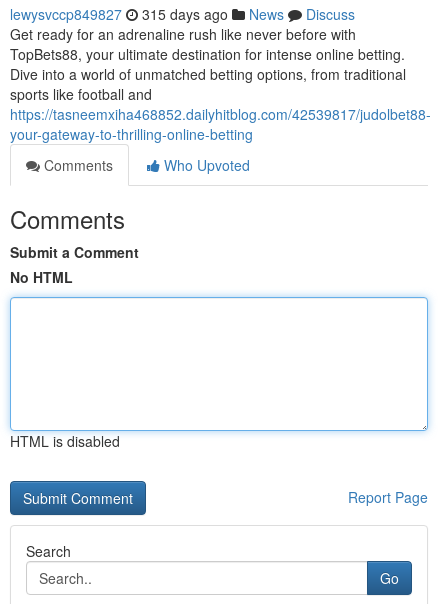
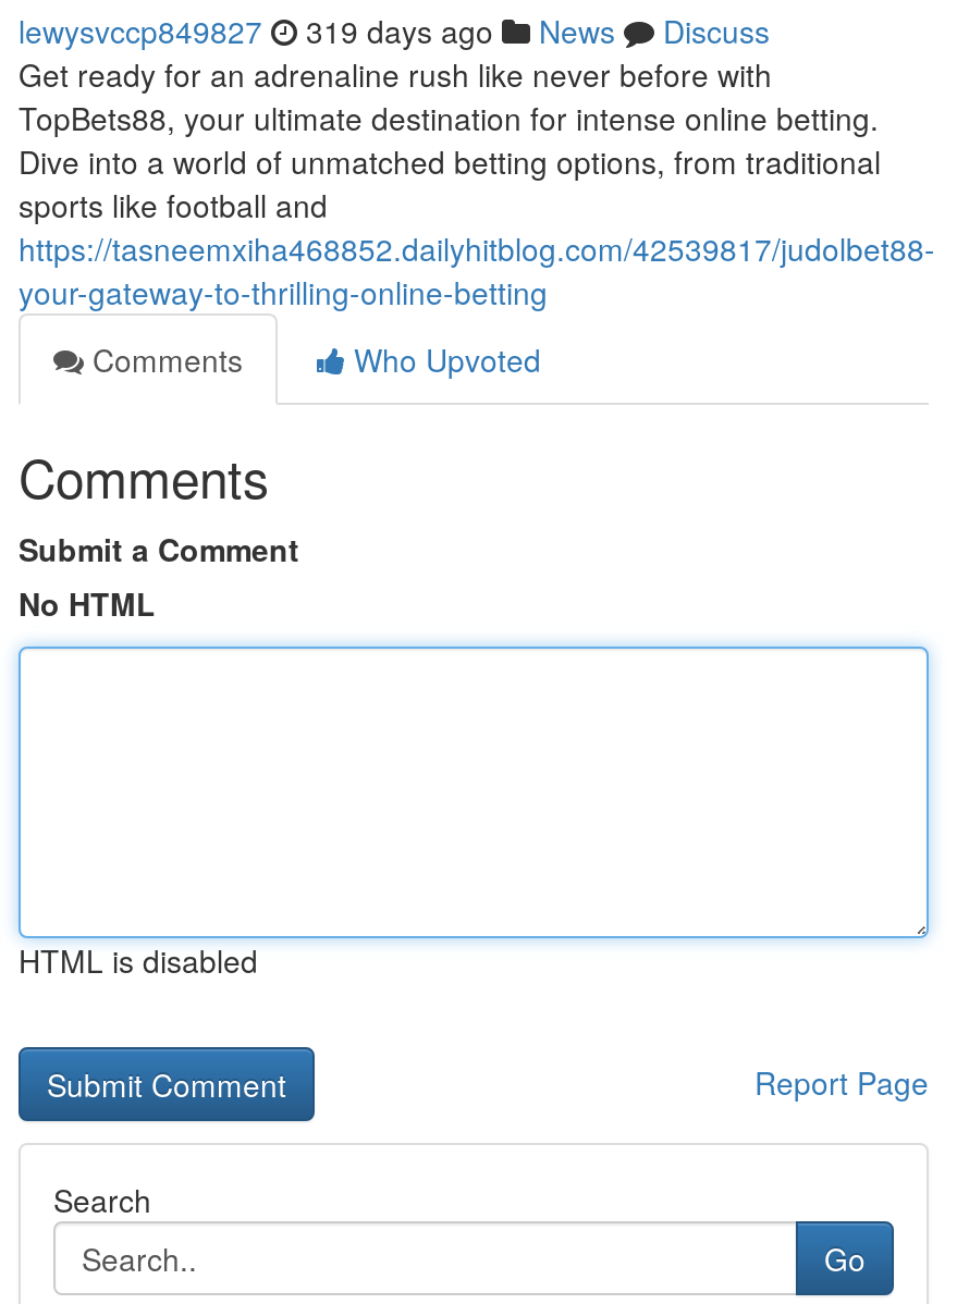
[10,4,355,24] lewysvccp849827 315 days ago News Discuss -> [19,9,770,52] lewysvccp849827 319 days ago News Discuss

